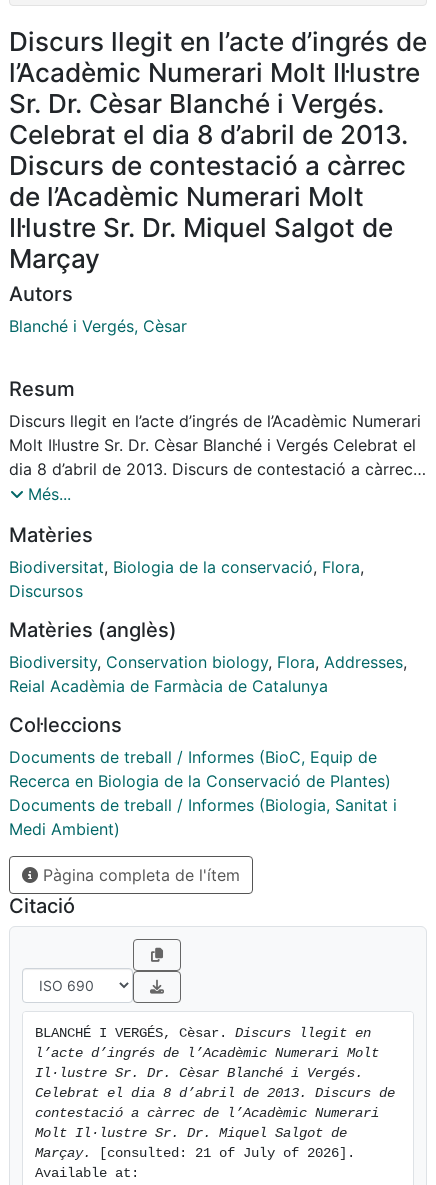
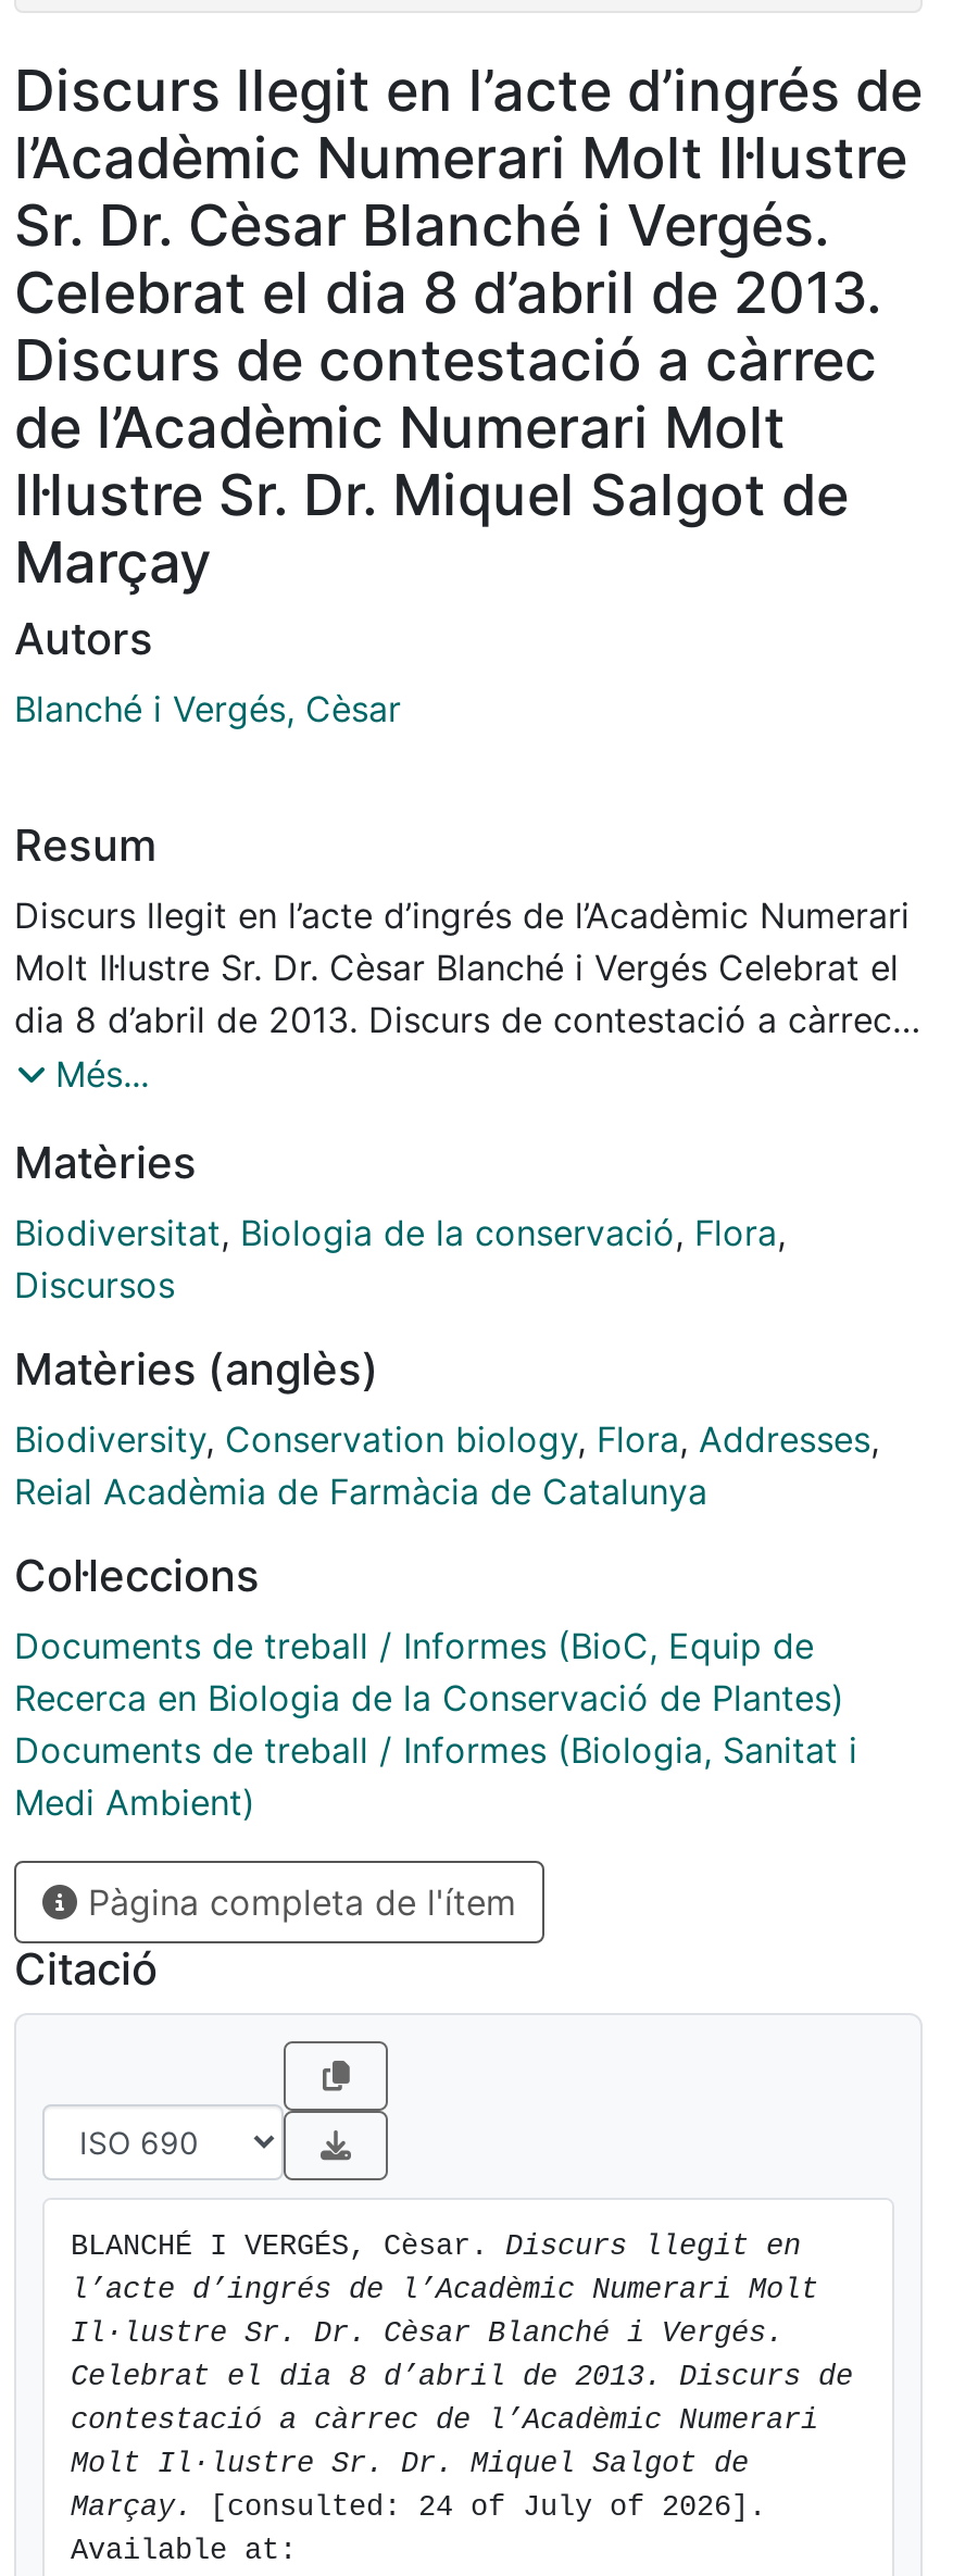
[35,1146,355,1161] Marçay. [consulted: 21 of July of 2026]. -> [71,2492,766,2525] Marçay. [consulted: 24 of July of 2026].

